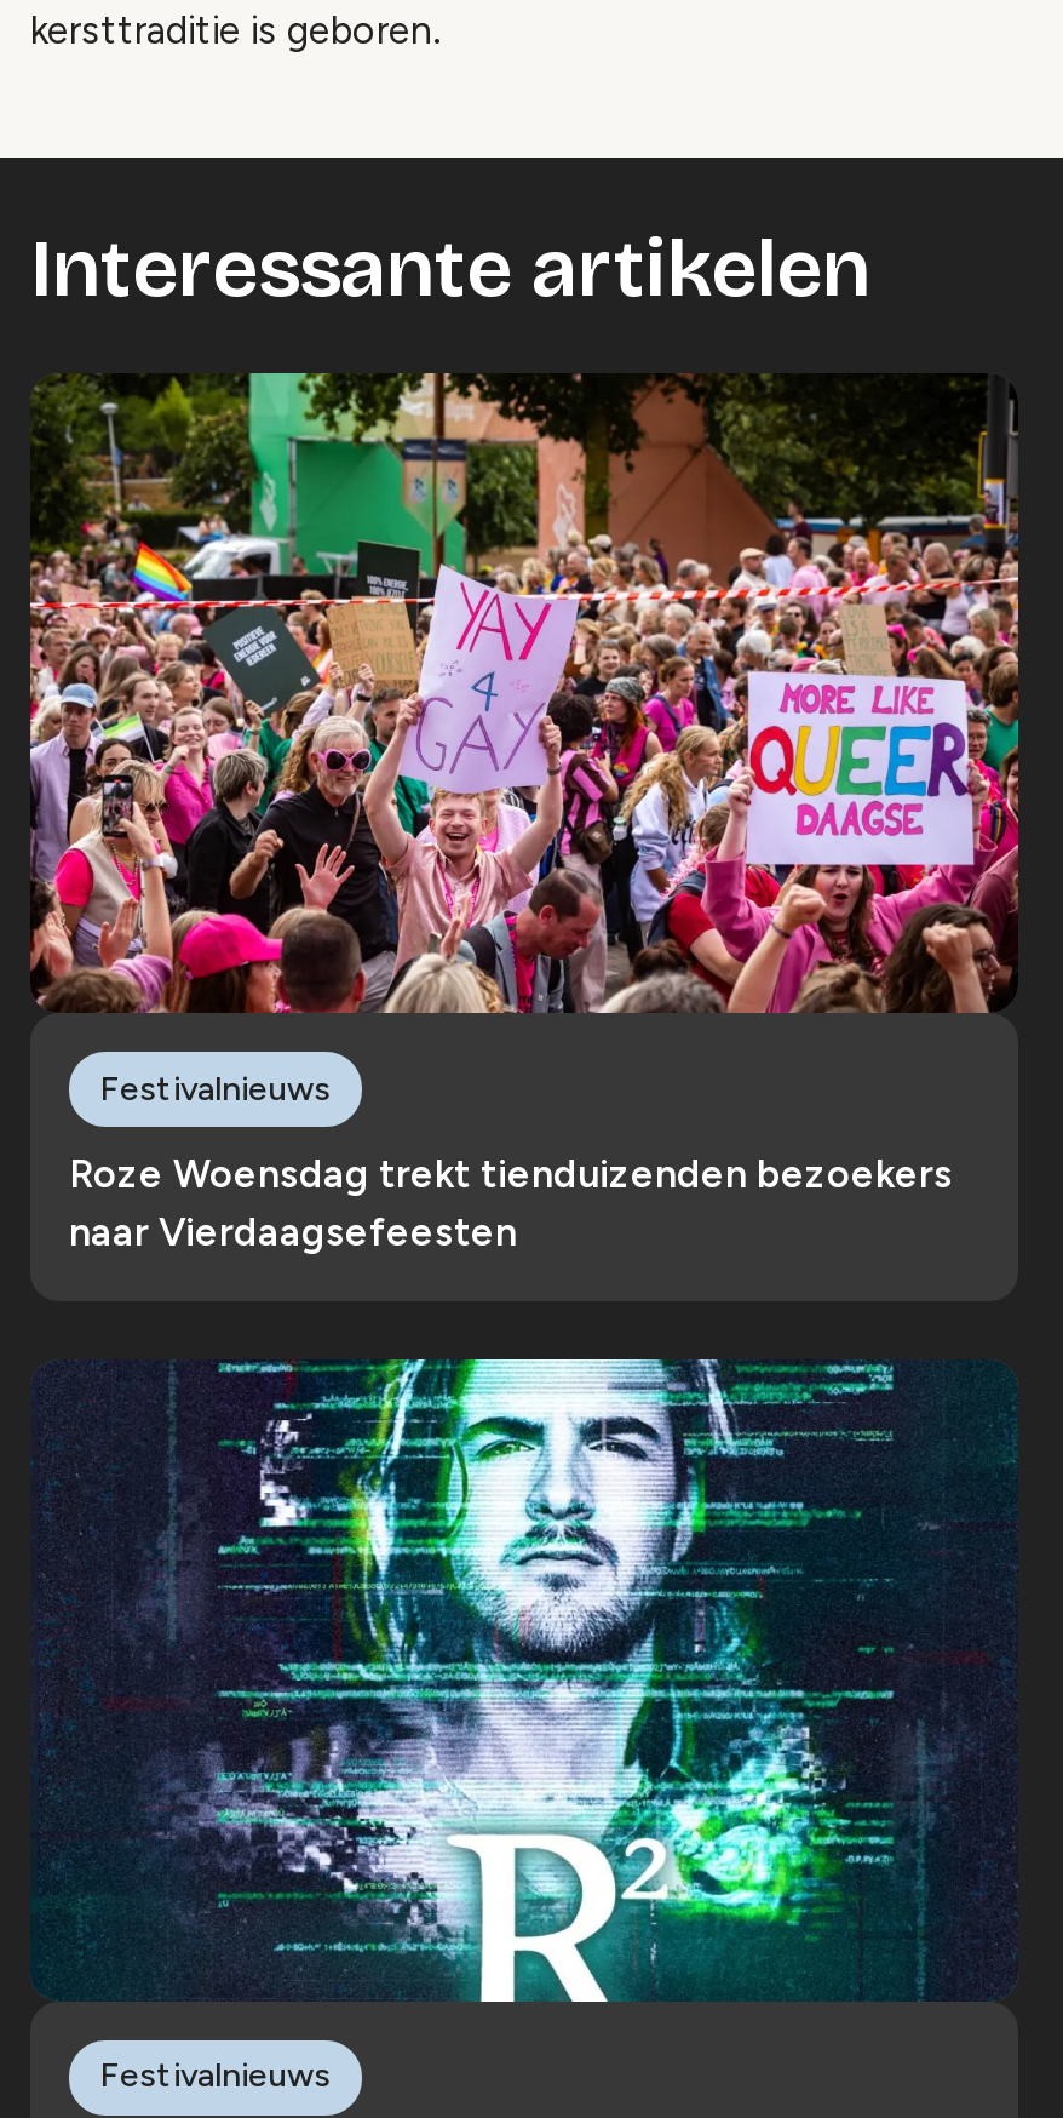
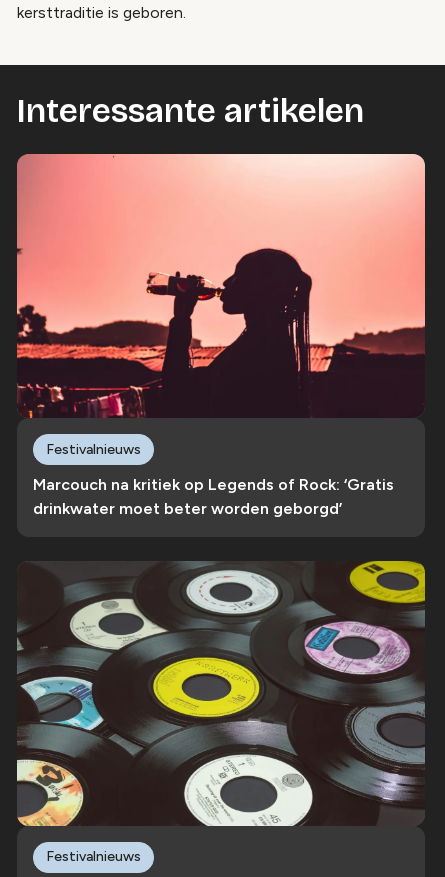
[28,371,1021,1015] [image] -> [16,153,426,419] [image]
[69,1152,953,1256] Roze Woensdag trekt tienduizenden bezoekers | naar Vierdaagsefeesten -> [33,475,394,518] Marcouch na kritiek op Legends of Rock: ‘Gratis | drinkwater moet beter worden geborgd’
[30,1357,1018,2004] [image] -> [16,560,426,827] [image]

